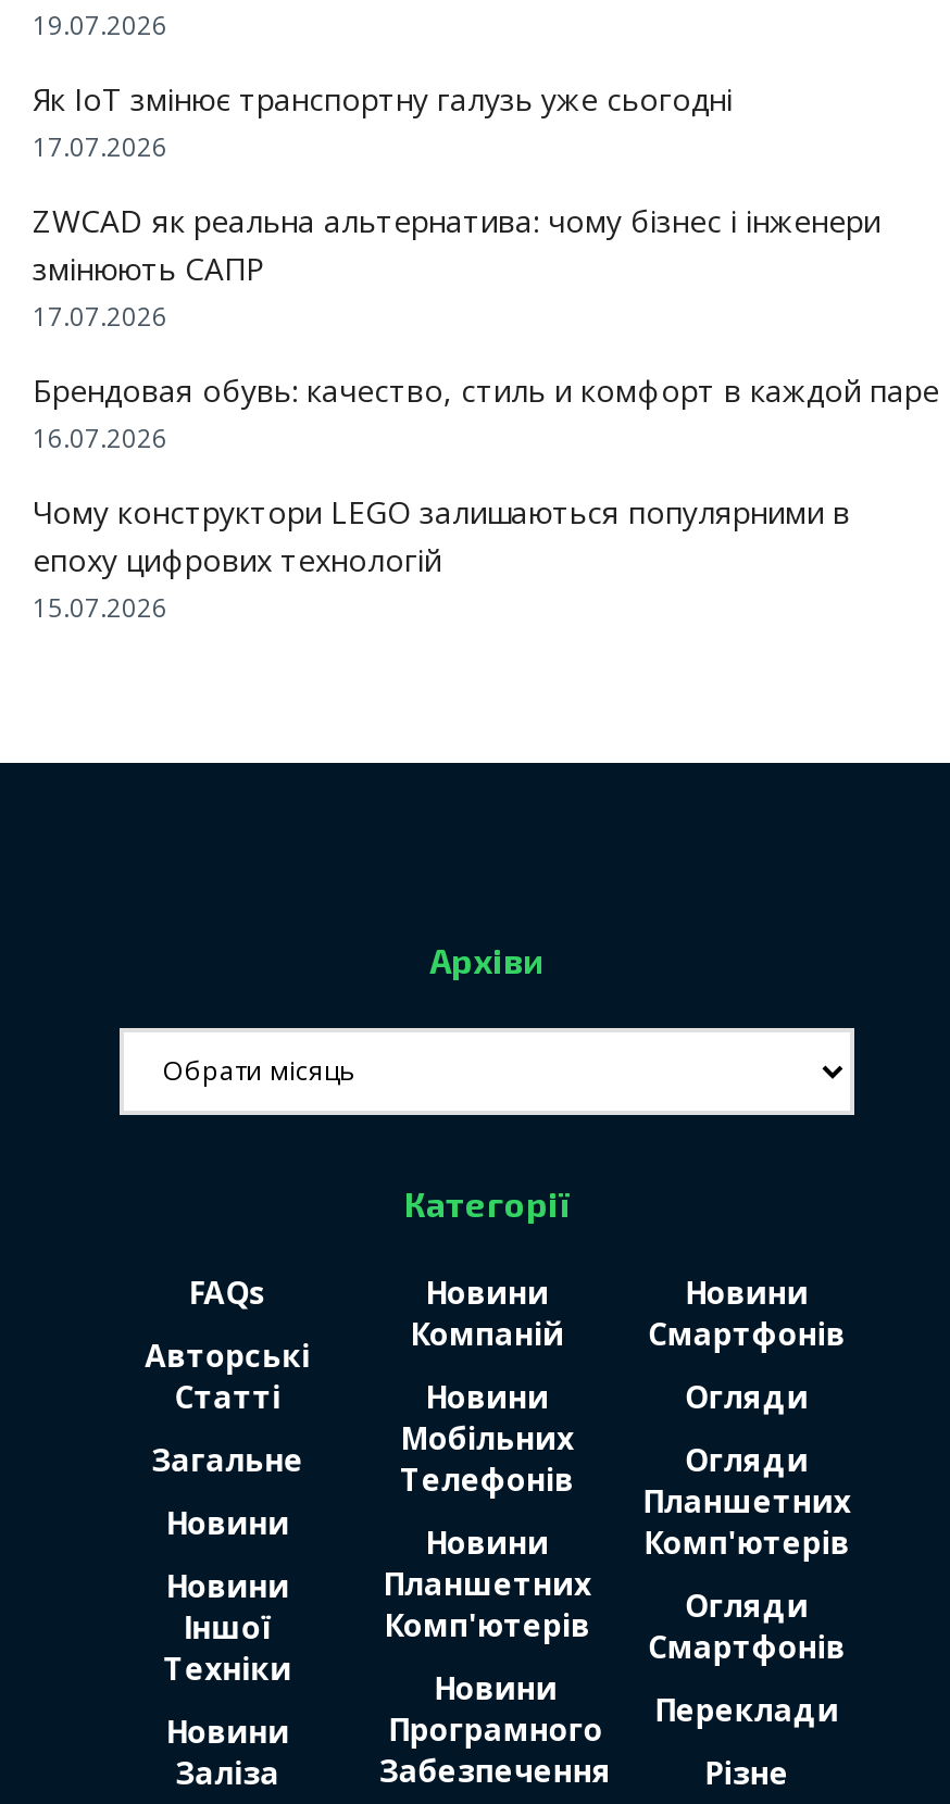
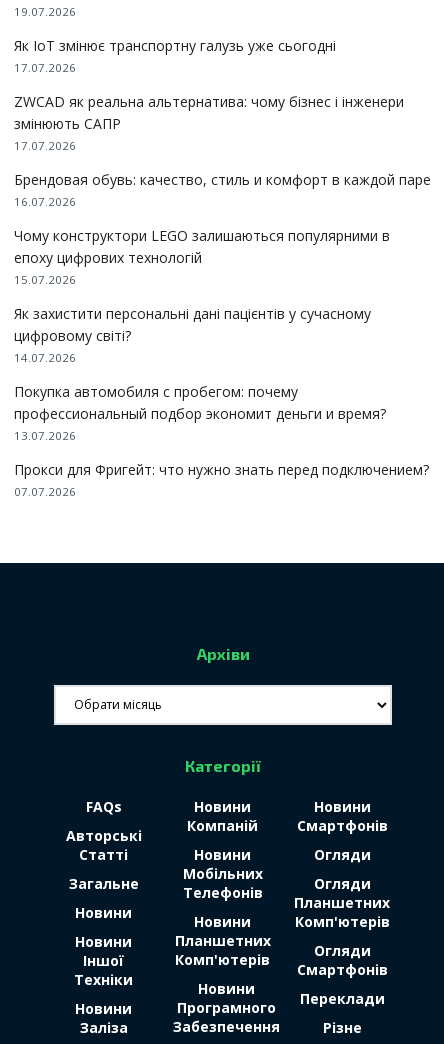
none -> [14,303,429,498] Як захистити персональні дані пацієнтів у сучасному | цифровому світі? | 14.07.2026 | Покупка автомобиля с пробегом: почему | профессиональный подбор экономит деньги и время? | 13.07.2026 | Прокси для Фригейт: что нужно знать перед подключением? | 07.07.2026

